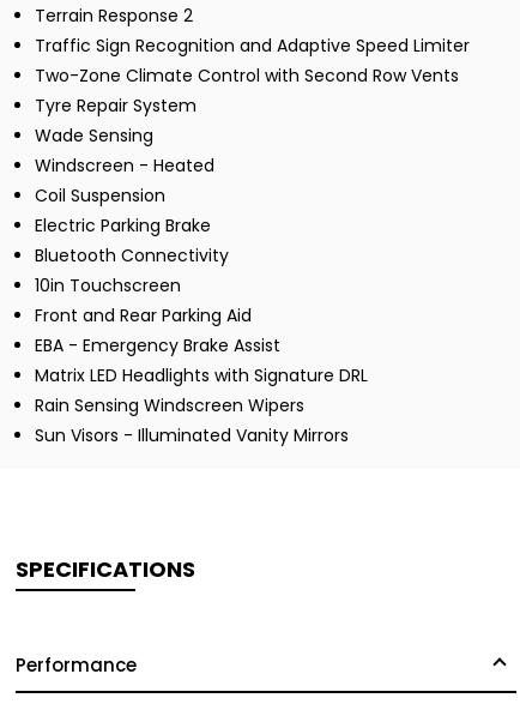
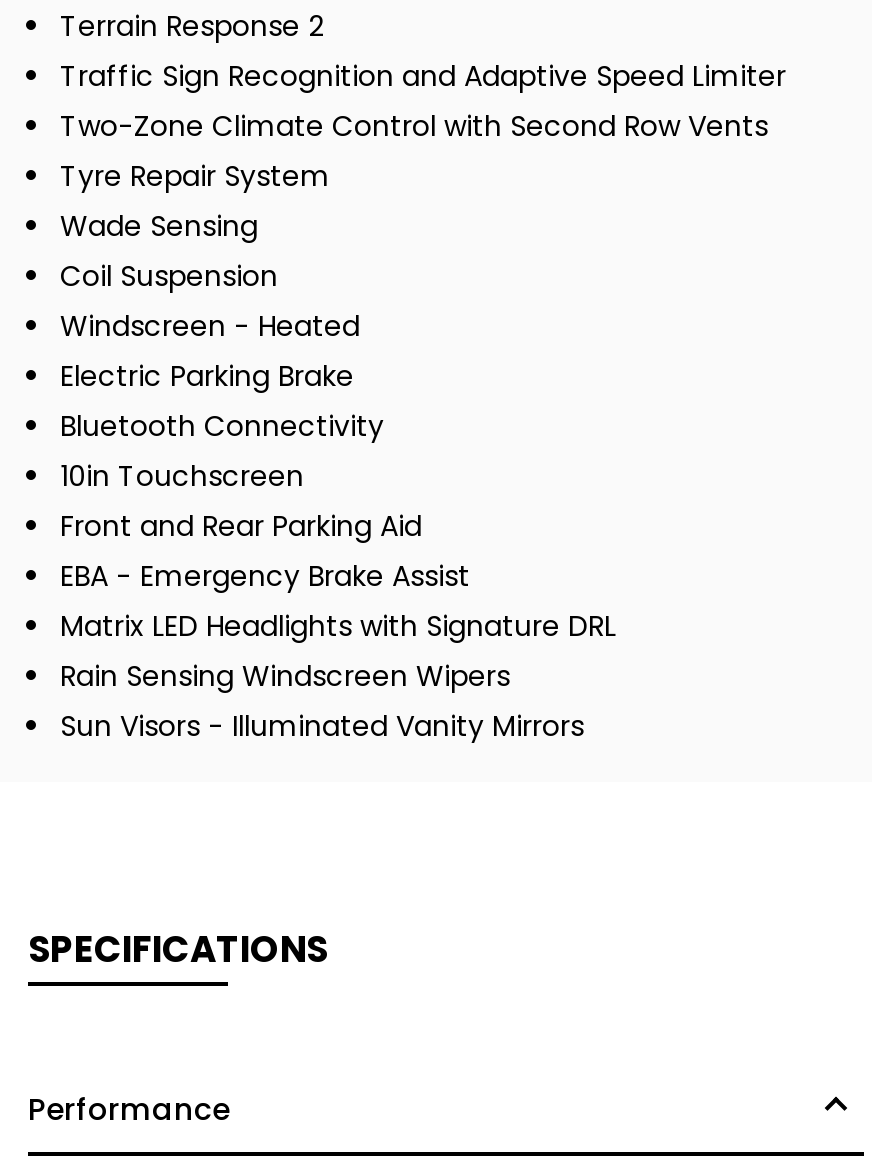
moved [35,154,214,178] -> [60,306,360,346]: Windscreen - Heated
moved [35,184,165,208] -> [60,256,278,296]: Coil Suspension

